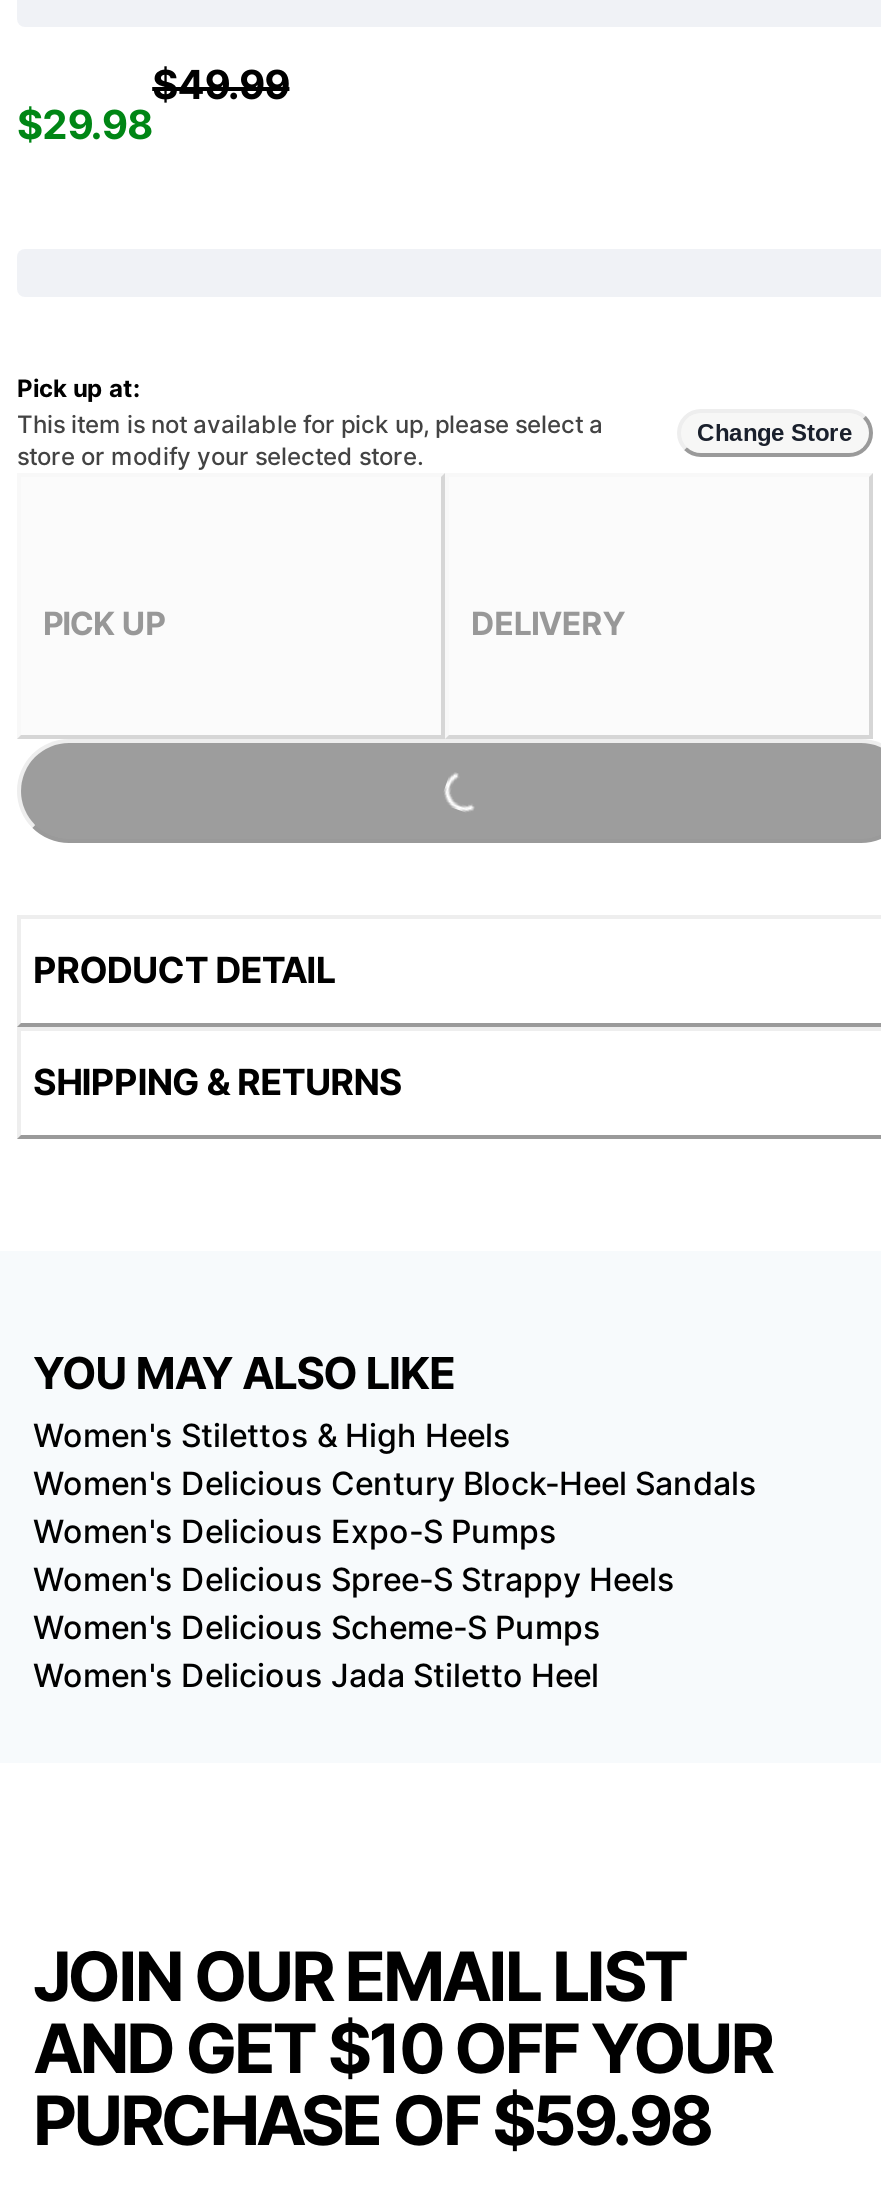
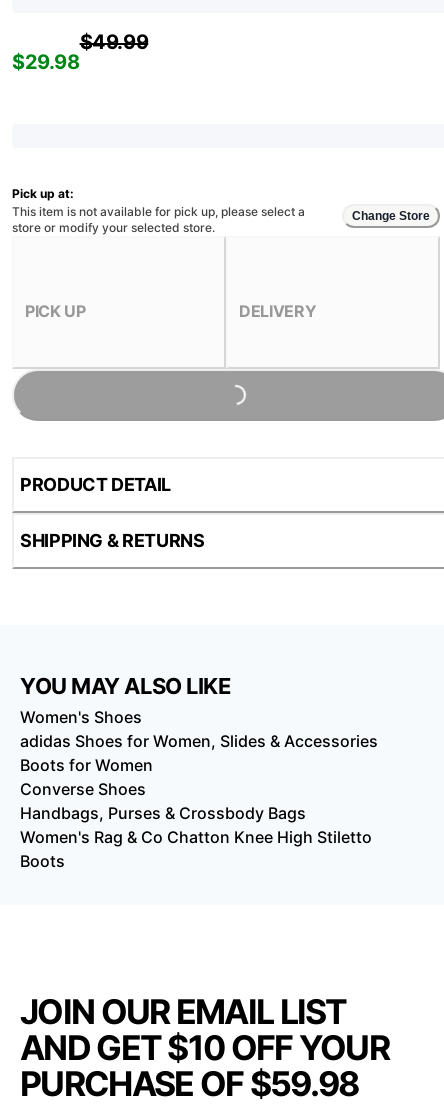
[33,1416,757,1696] Women's Stilettos & High Heels | Women's Delicious Century Block-Heel Sandals | Women's Delicious Expo-S Pumps | Women's Delicious Spree-S Strappy Heels | Women's Delicious Scheme-S Pumps | Women's Delicious Jada Stiletto Heel -> [20,707,378,871] Women's Shoes | adidas Shoes for Women, Slides & Accessories | Boots for Women | Converse Shoes | Handbags, Purses & Crossbody Bags | Women's Rag & Co Chatton Knee High Stiletto | Boots

